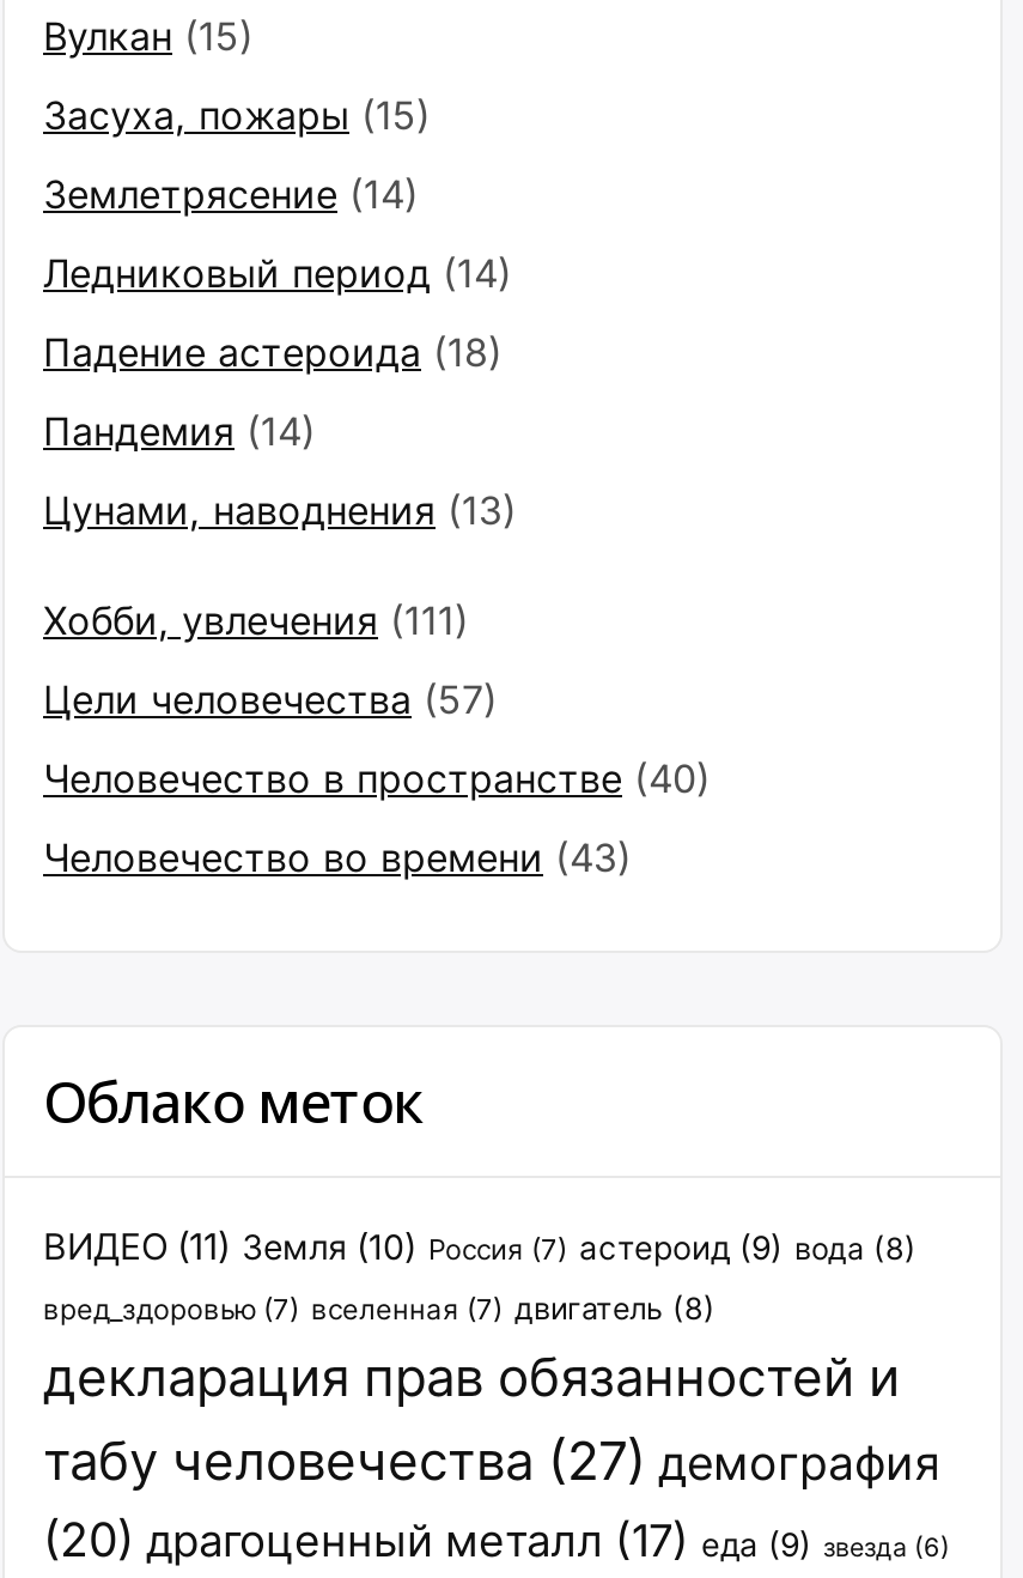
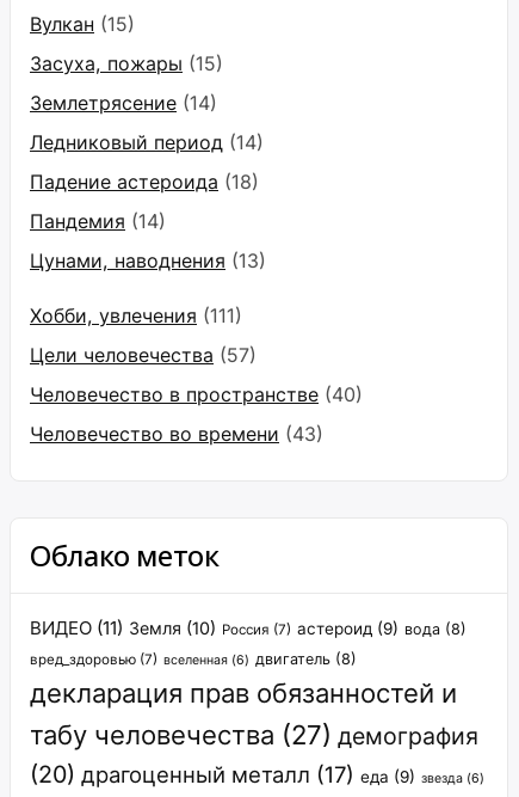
[43,1290,716,1326] вред_здоровью (7) вселенная (7) двигатель (8) -> [30,650,357,668] вред_здоровью (7) вселенная (6) двигатель (8)

